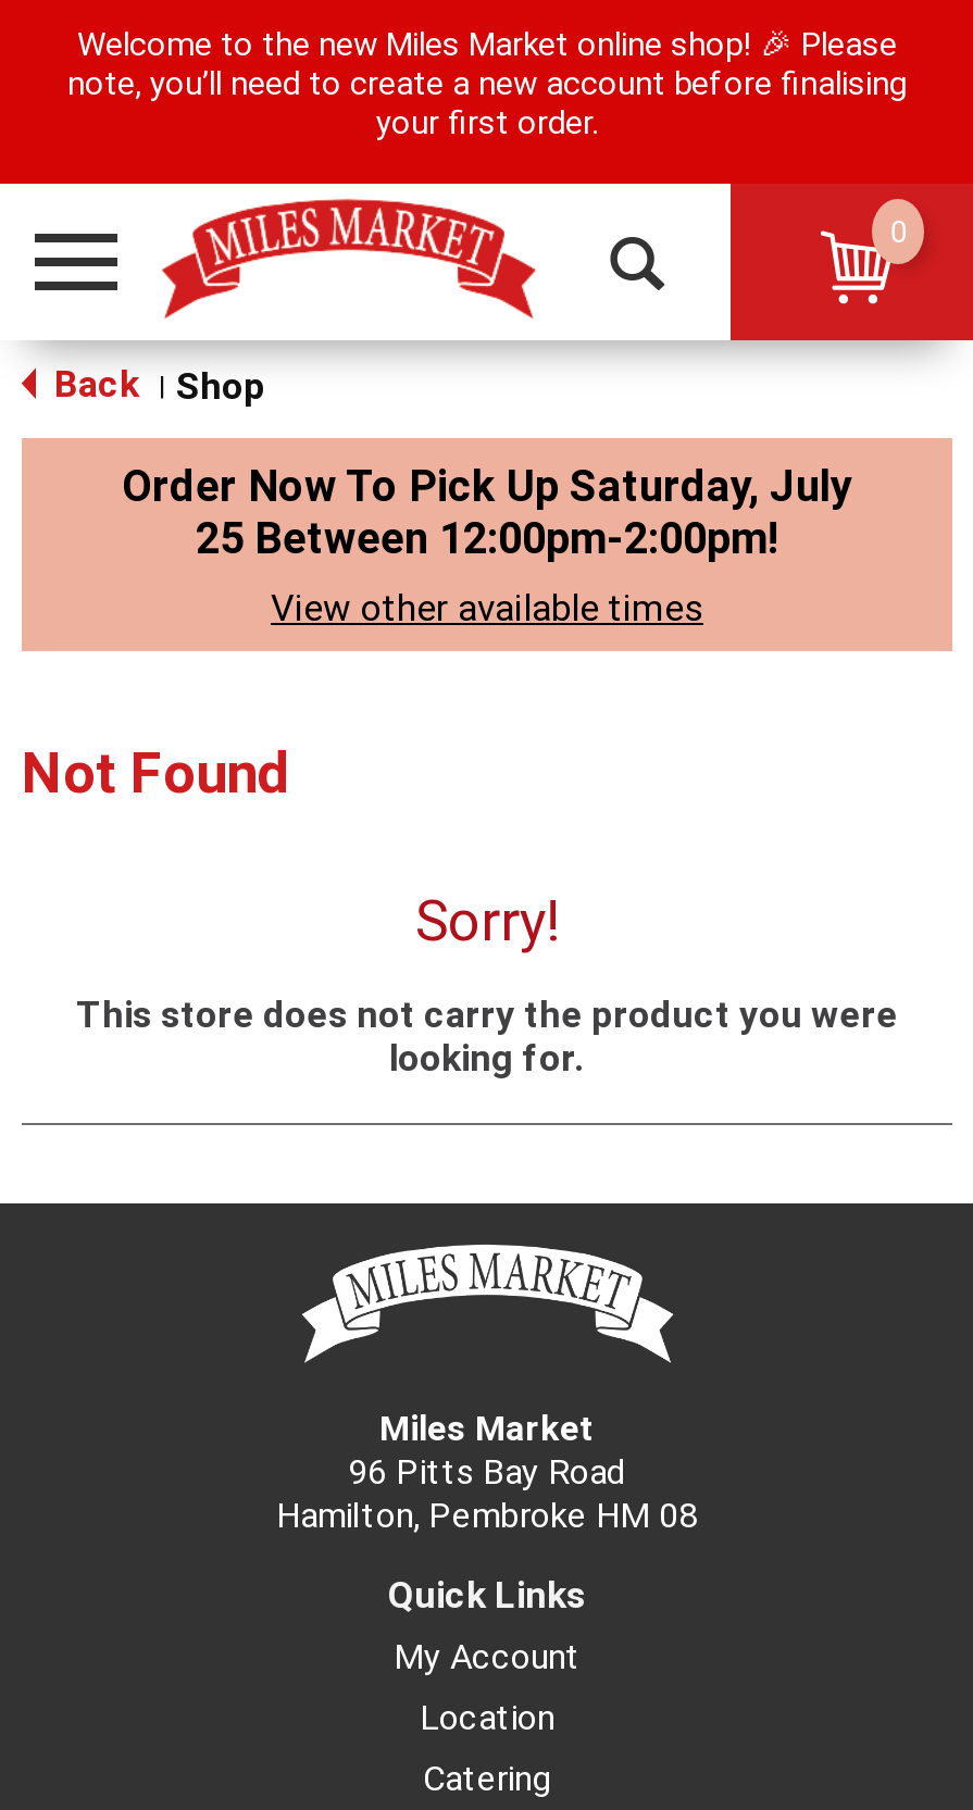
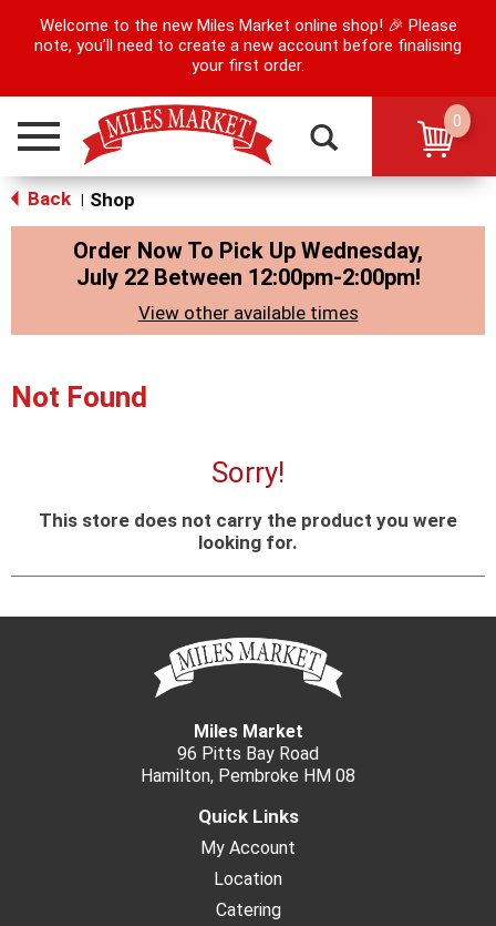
[122,460,852,564] Order Now To Pick Up Saturday, July | 25 Between 12:00pm-2:00pm! -> [73,237,423,291] Order Now To Pick Up Wednesday, | July 22 Between 12:00pm-2:00pm!

